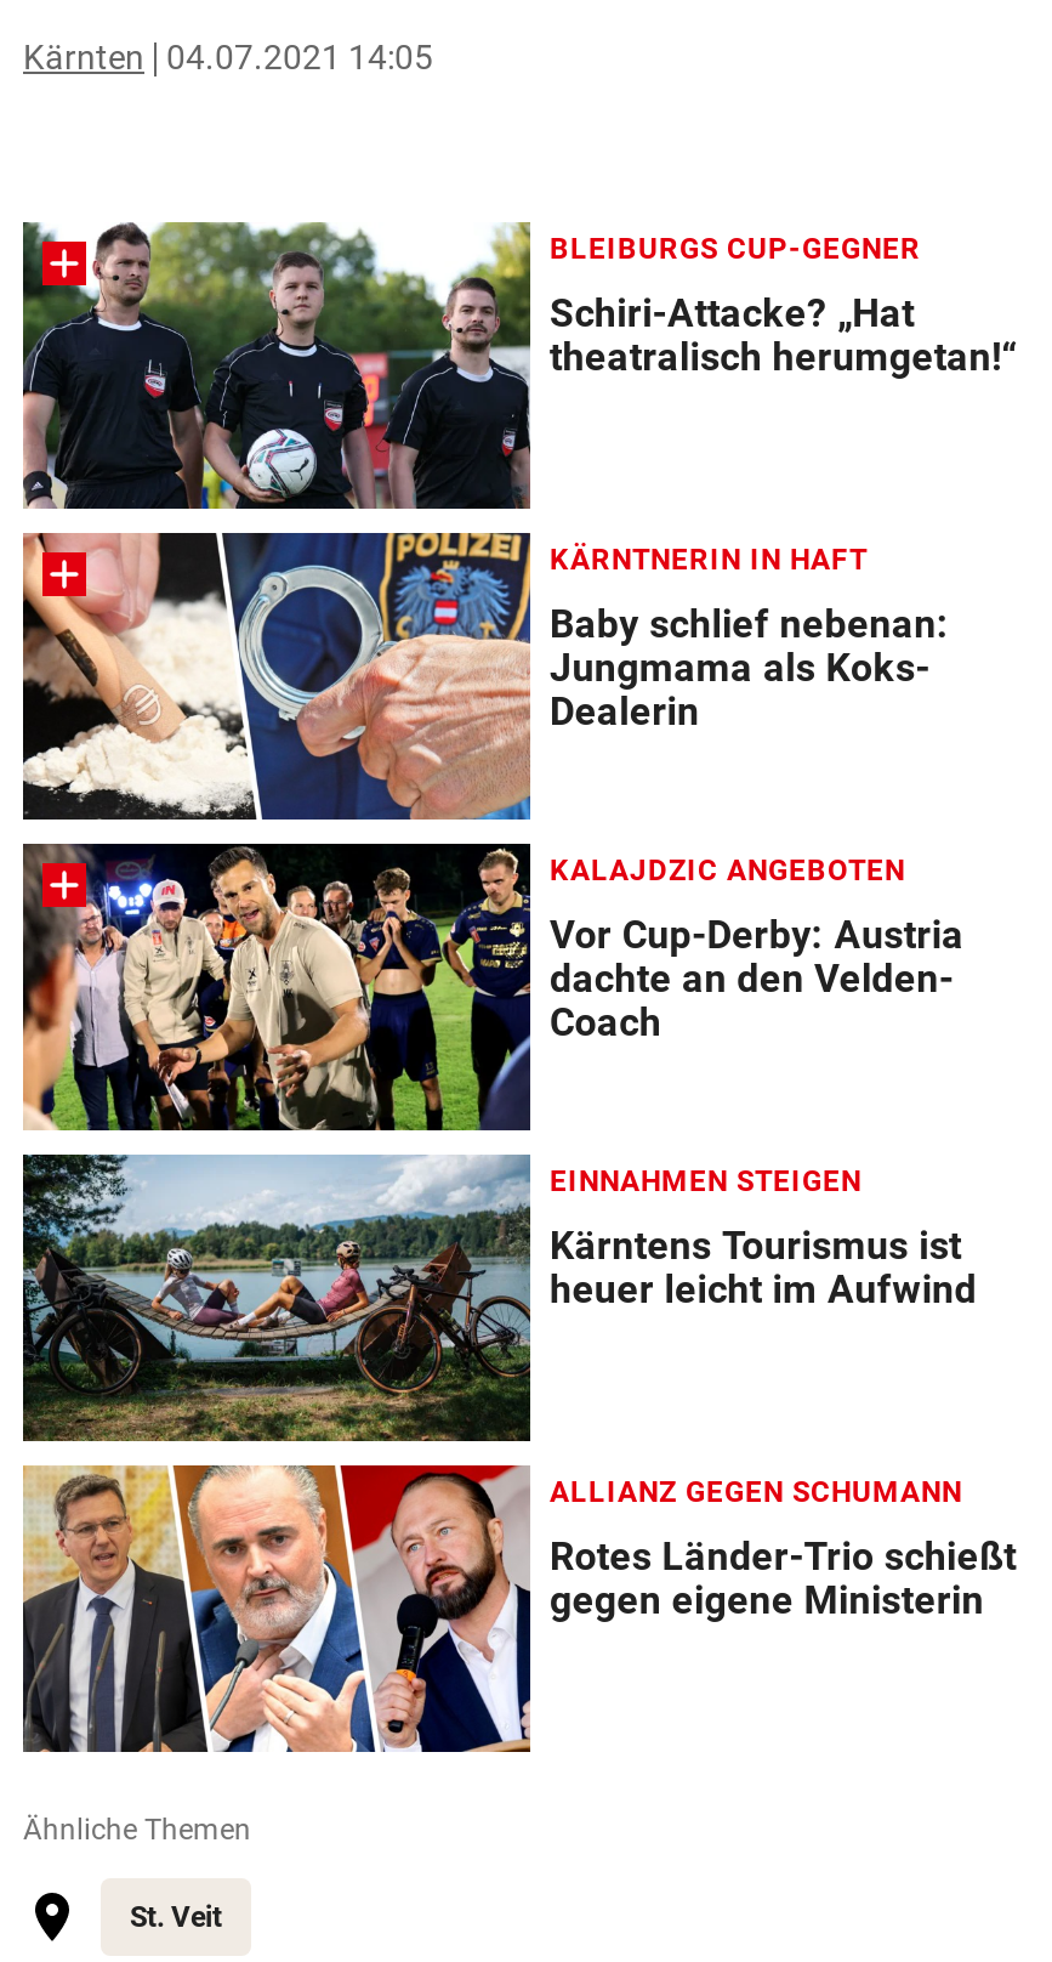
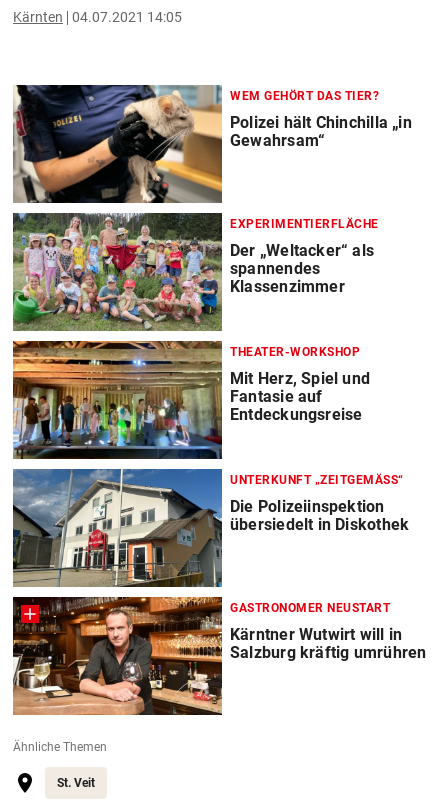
[21,220,921,511] [image] | BLEIBURGS CUP-GEGNER -> [13,84,379,204] [image] | WEM GEHÖRT DAS TIER?
[550,290,1019,380] Schiri-Attacke? „Hat | theatralisch herumgetan!“ -> [230,113,412,150] Polizei hält Chinchilla „in | Gewahrsam“
[21,531,868,822] [image] | KÄRNTNERIN IN HAFT -> [12,212,378,332] [image] | EXPERIMENTIERFLÄCHE
[550,601,949,735] Baby schlief nebenan: | Jungmama als Koks- | Dealerin -> [230,241,374,296] Der „Weltacker“ als | spannendes | Klassenzimmer
[21,841,905,1133] [image] | KALAJDZIC ANGEBOTEN -> [12,340,360,460] [image] | THEATER-WORKSHOP
[550,912,964,1046] Vor Cup-Derby: Austria | dachte an den Velden- | Coach -> [230,369,370,424] Mit Herz, Spiel und | Fantasie auf | Entdeckungsreise
[21,1152,861,1444] [image] | EINNAHMEN STEIGEN -> [12,468,398,588] [image] | UNTERKUNFT „ZEITGEMÄSS“
[550,1223,977,1313] Kärntens Tourismus ist | heuer leicht im Aufwind -> [230,497,409,534] Die Polizeiinspektion | übersiedelt in Diskothek
[21,1463,962,1754] [image] | ALLIANZ GEGEN SCHUMANN -> [12,596,390,716] [image] | GASTRONOMER NEUSTART
[550,1534,1017,1624] Rotes Länder-Trio schießt | gegen eigene Ministerin -> [230,625,426,662] Kärntner Wutwirt will in | Salzburg kräftig umrühren

